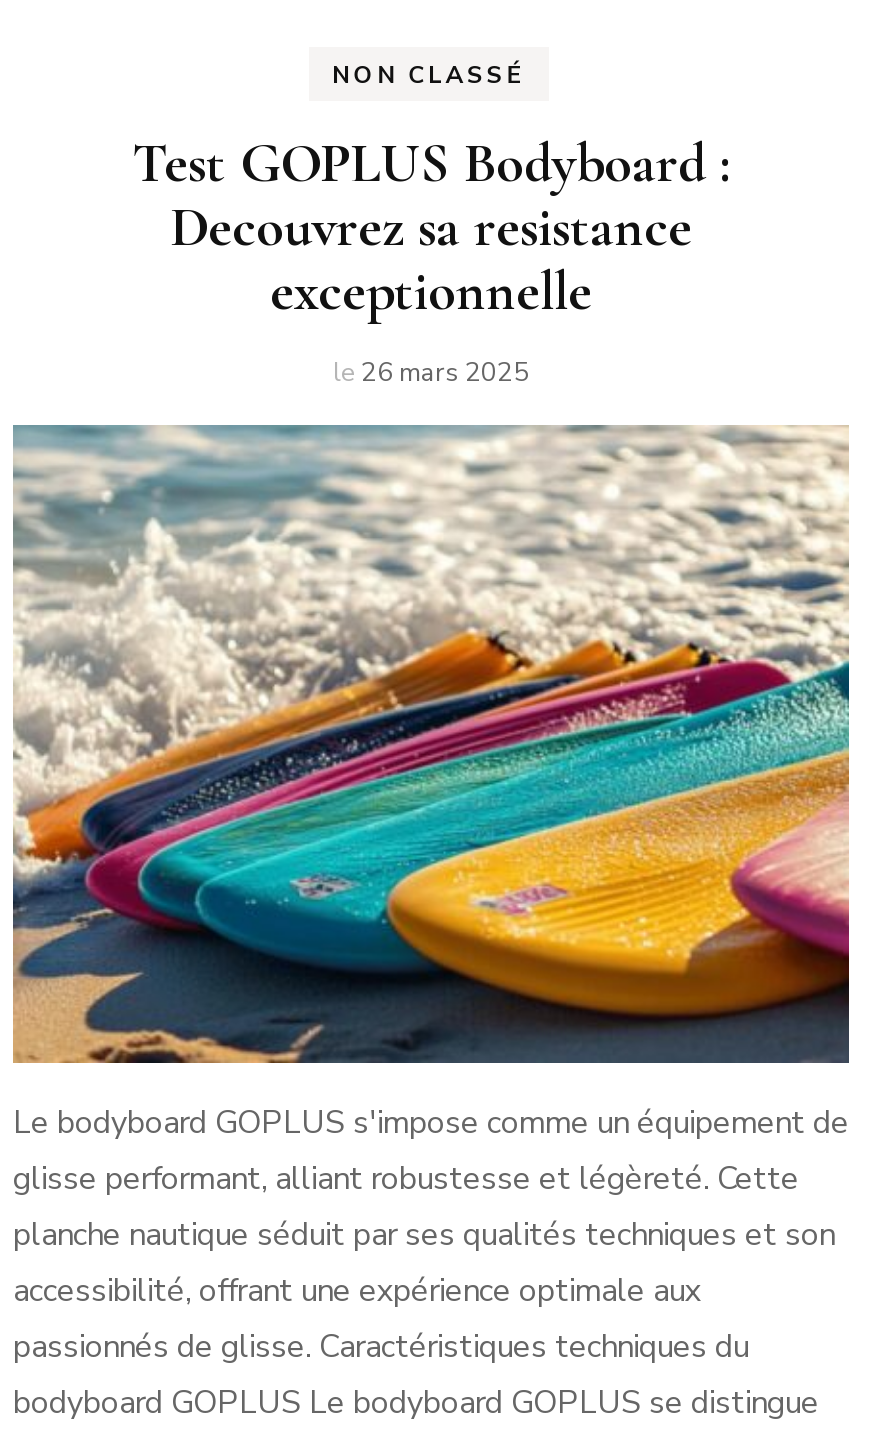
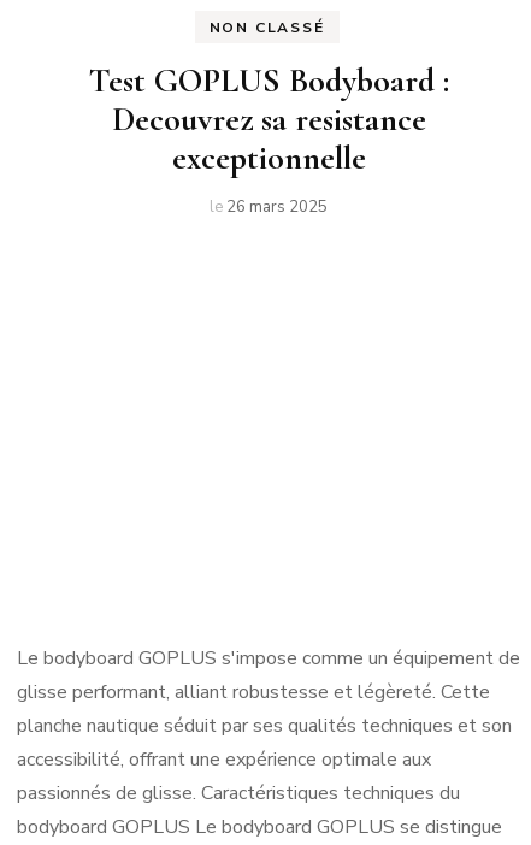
[11,423,851,1065] [image] -> none

